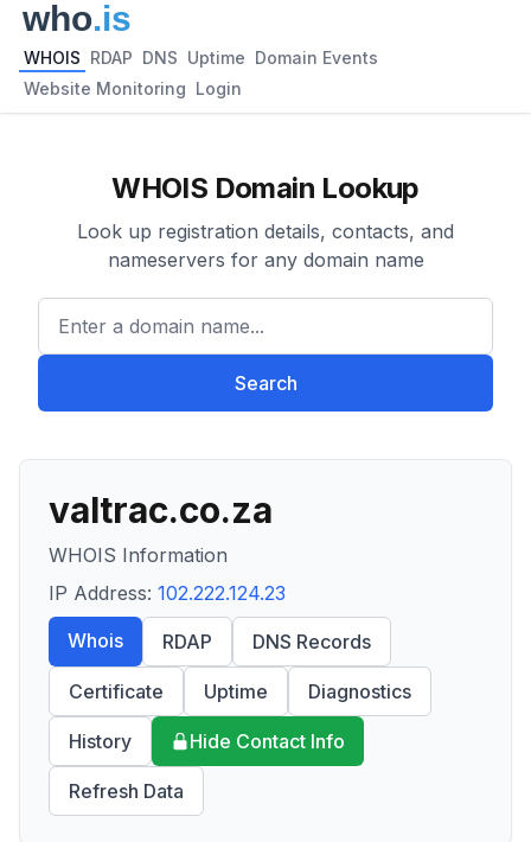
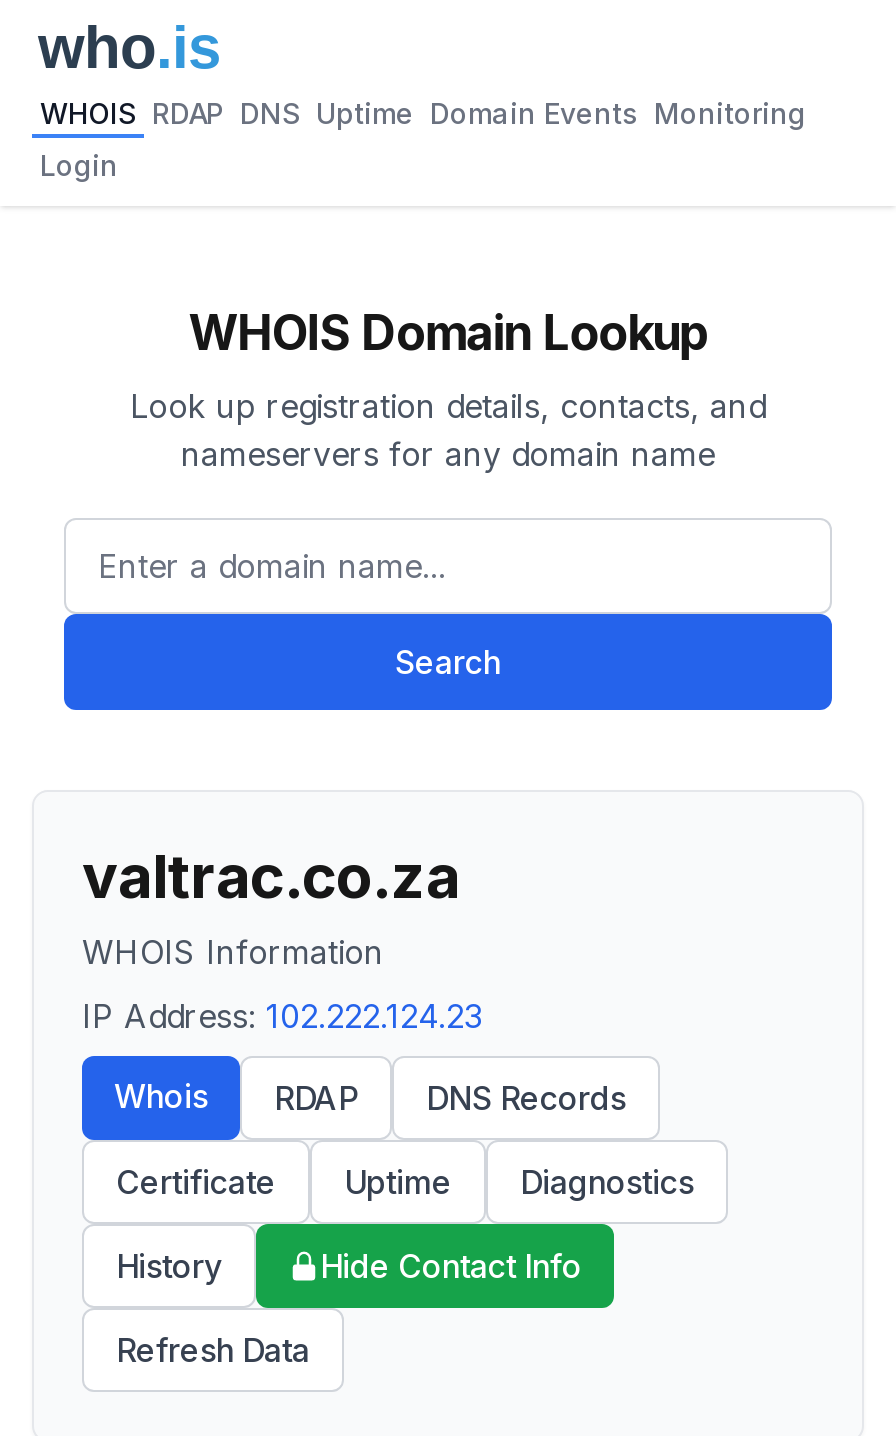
[24,47,378,68] WHOIS RDAP DNS Uptime Domain Events -> [40,96,806,130] WHOIS RDAP DNS Uptime Domain Events Monitoring
[24,78,242,98] Website Monitoring Login -> [40,148,118,182] Login

